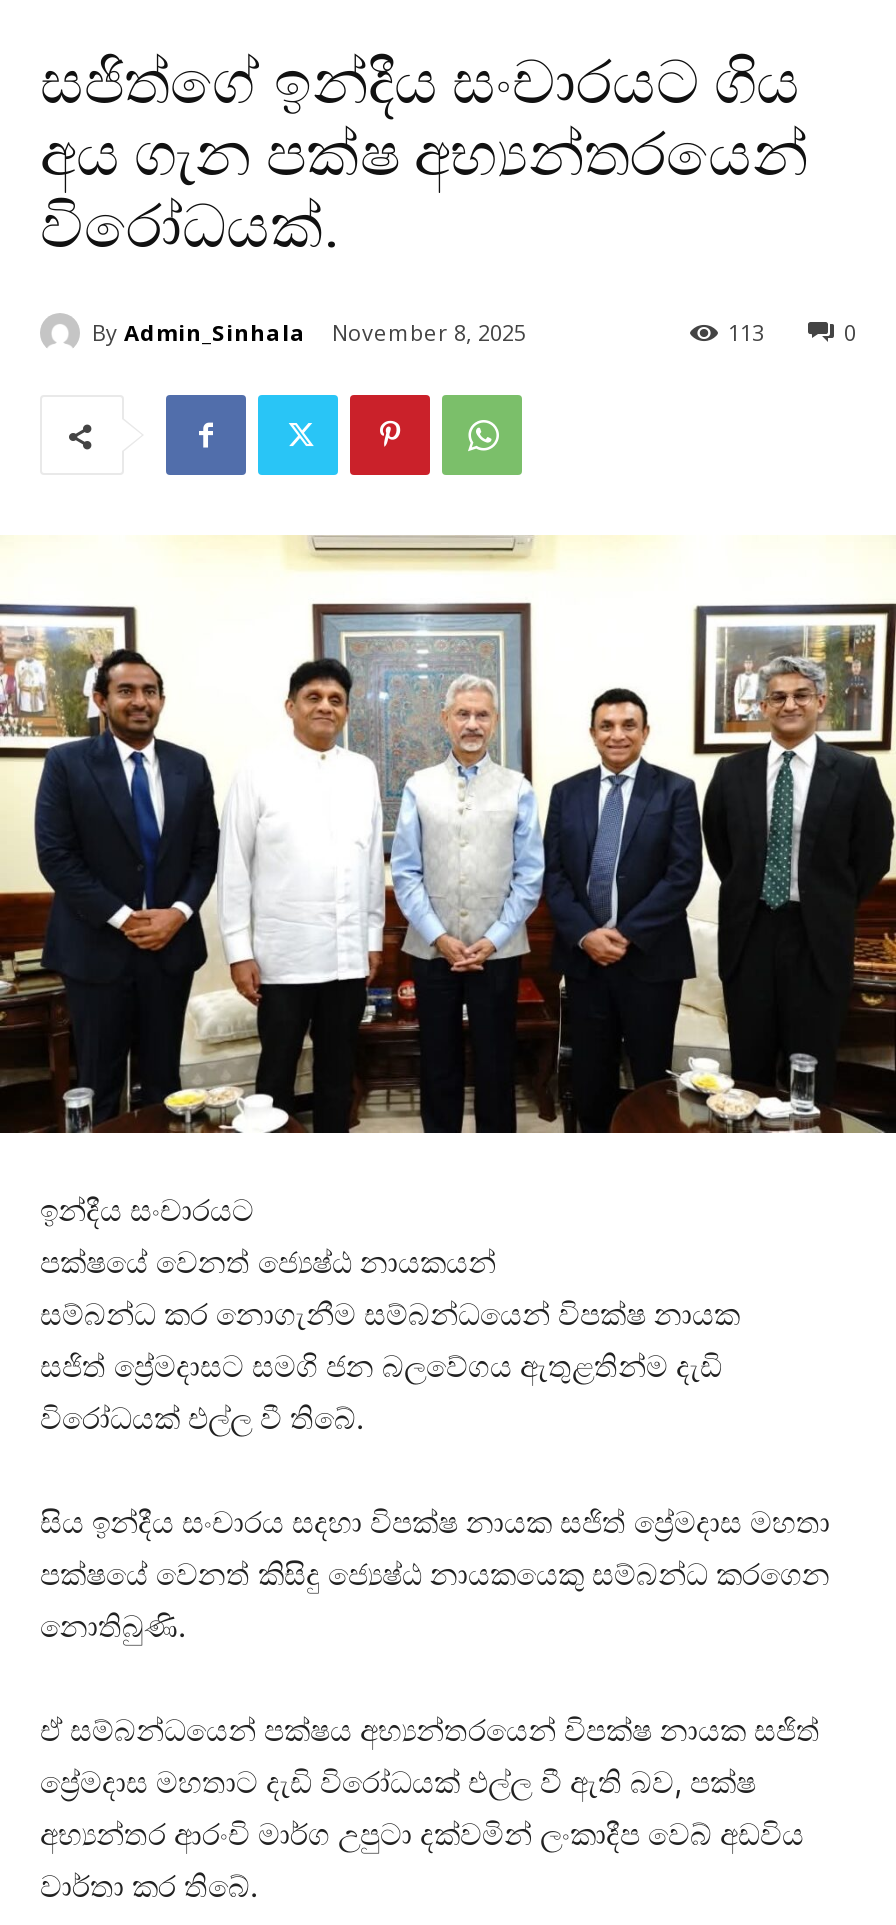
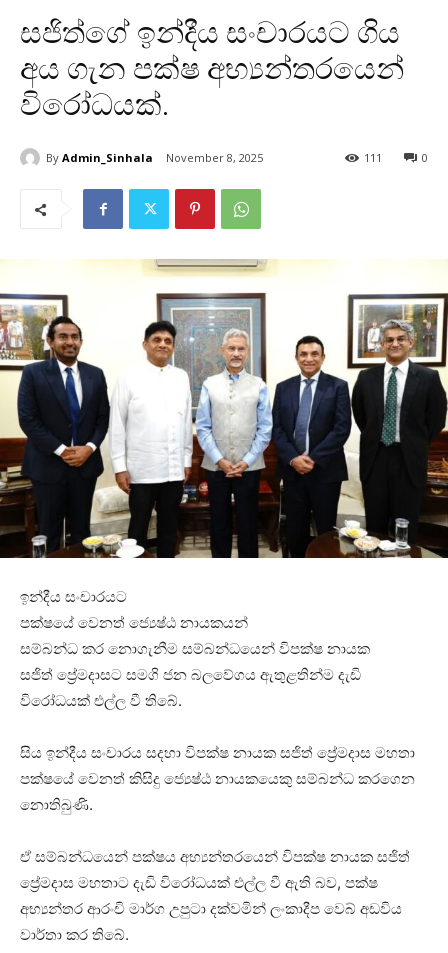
[728,317,764,347] 113 -> [364,150,382,165] 111

